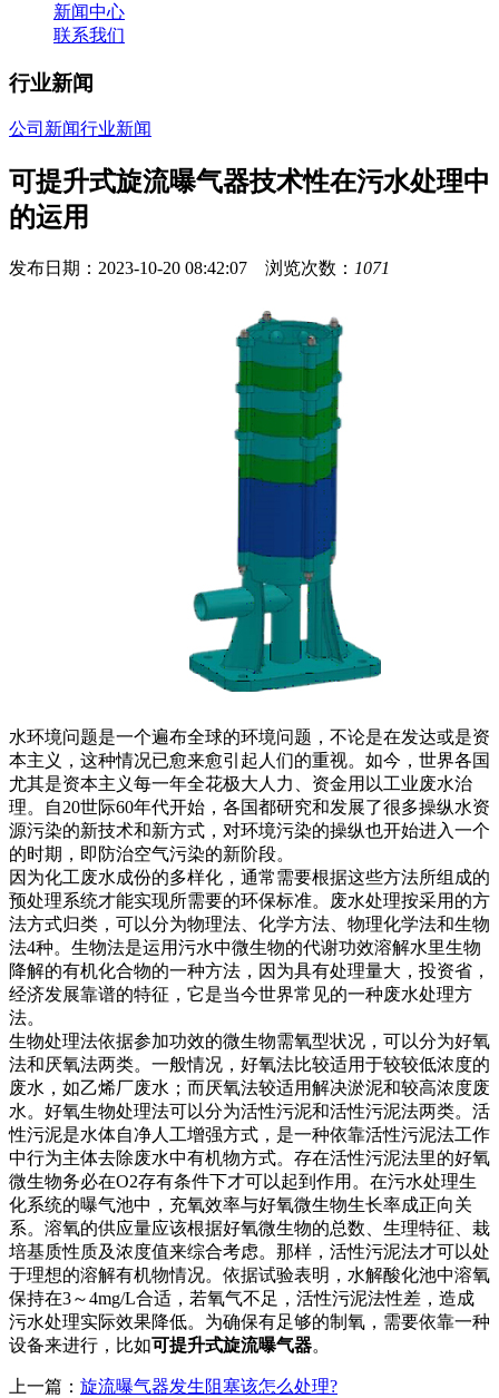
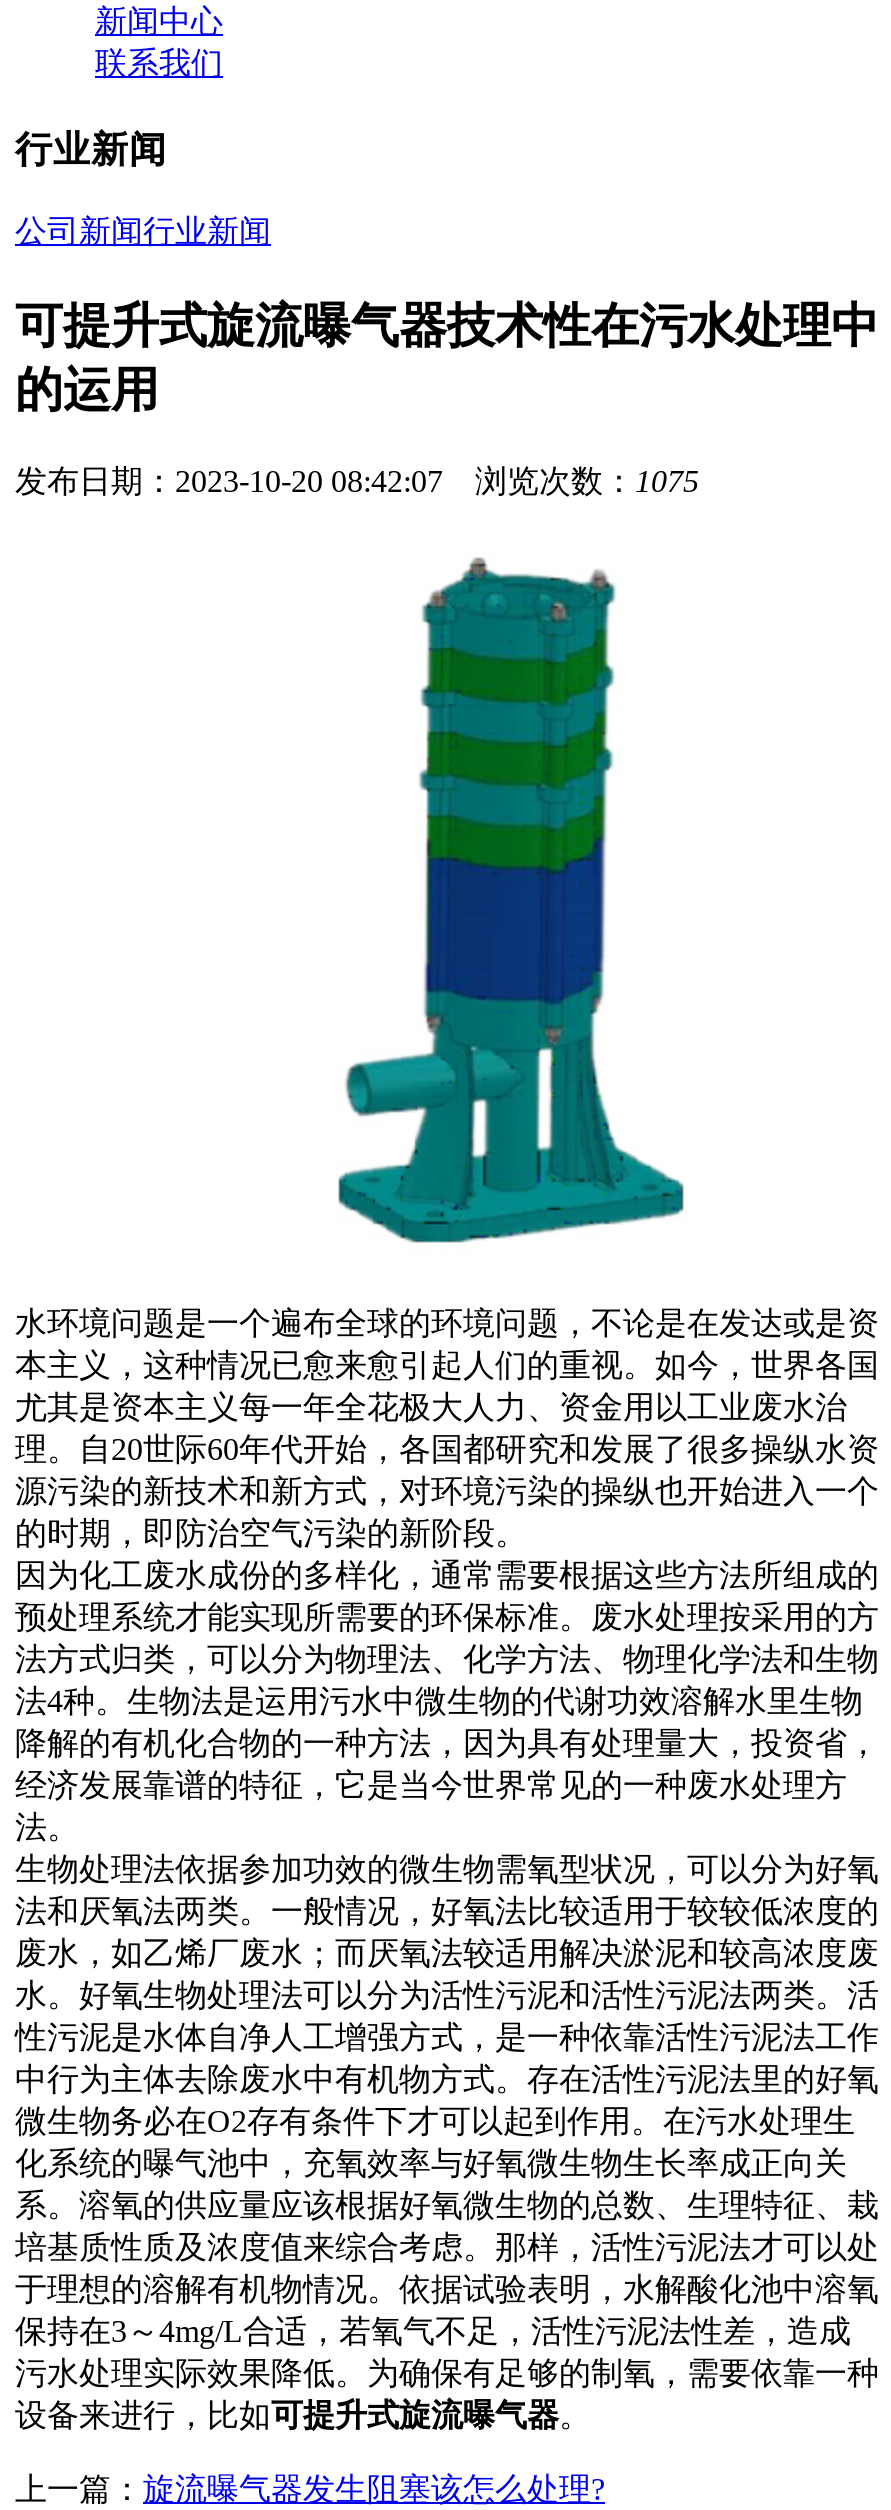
[9,259,390,278] 发布日期：2023-10-20 08:42:07 浏览次数：1071 -> [15,464,699,498] 发布日期：2023-10-20 08:42:07 浏览次数：1075

